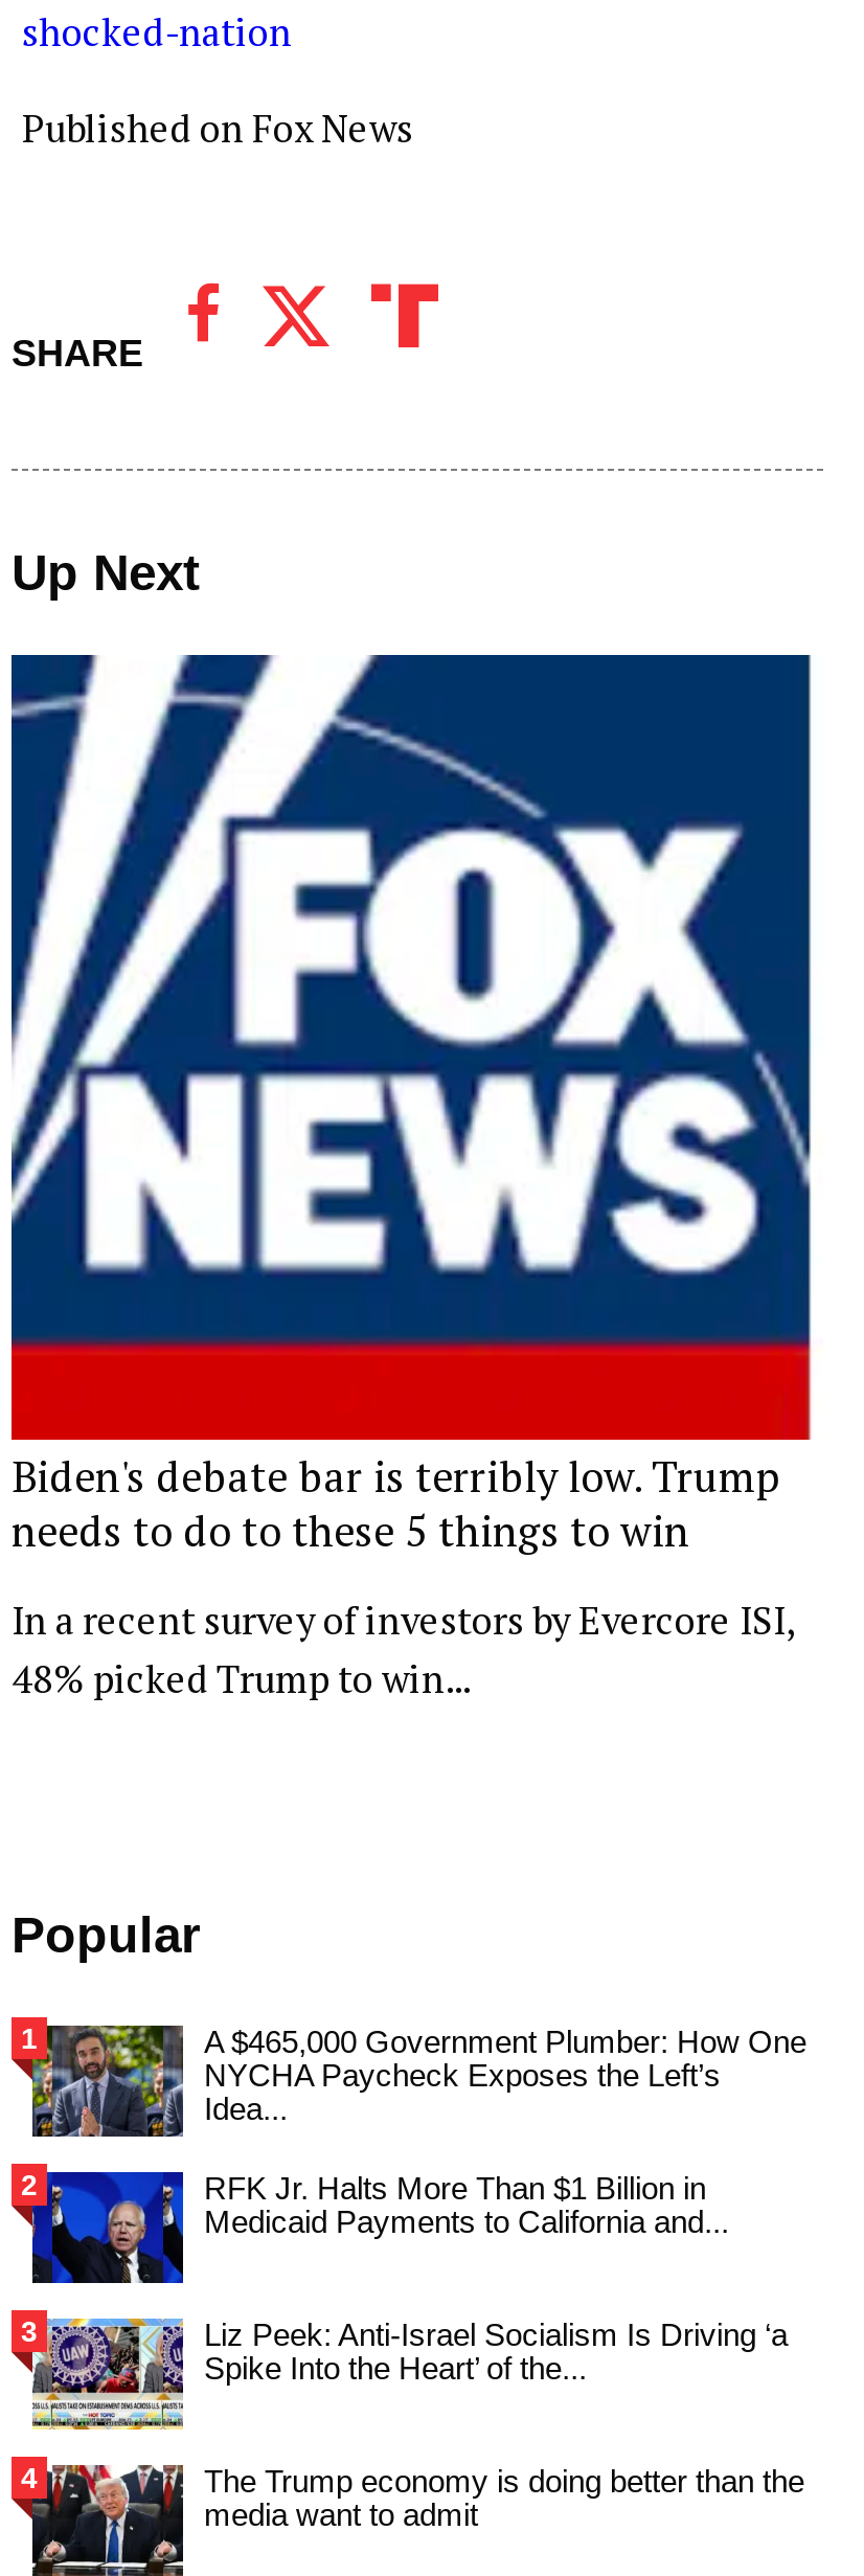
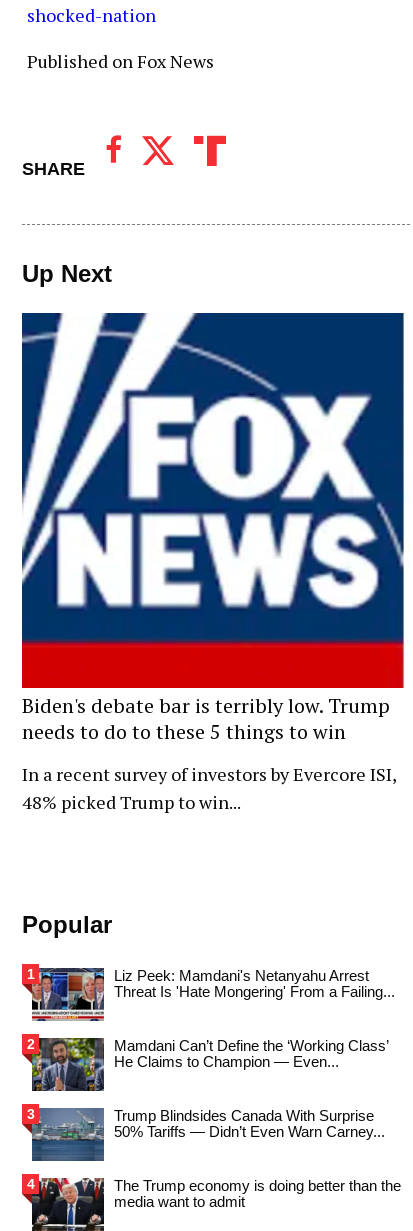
[30,2024,806,2137] [image] | A $465,000 Government Plumber: How One | NYCHA Paycheck Exposes the Left’s | Idea... -> [31,967,395,1021] [image] | Liz Peek: Mamdani's Netanyahu Arrest | Threat Is 'Hate Mongering' From a Failing...
[30,2170,729,2285] [image] | RFK Jr. Halts More Than $1 Billion in | Medicaid Payments to California and... -> [31,1037,388,1092] [image] | Mamdani Can’t Define the ‘Working Class’ | He Claims to Champion — Even...
[30,2317,788,2432] [image] | Liz Peek: Anti-Israel Socialism Is Driving ‘a | Spike Into the Heart’ of the... -> [31,1107,385,1162] [image] | Trump Blindsides Canada With Surprise | 50% Tariffs — Didn’t Even Warn Carney...

